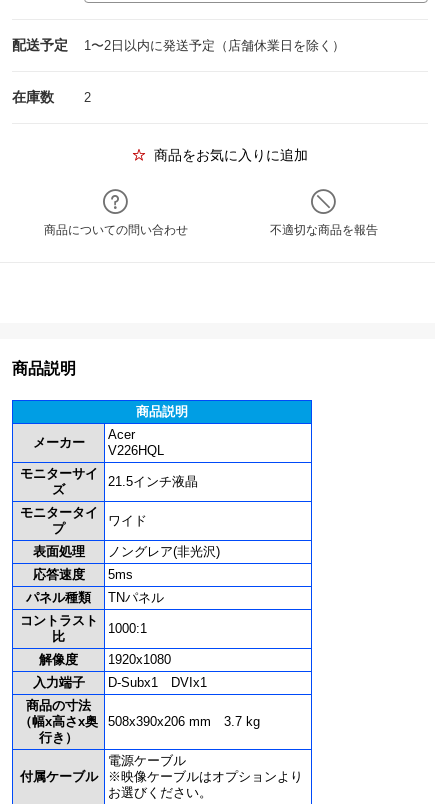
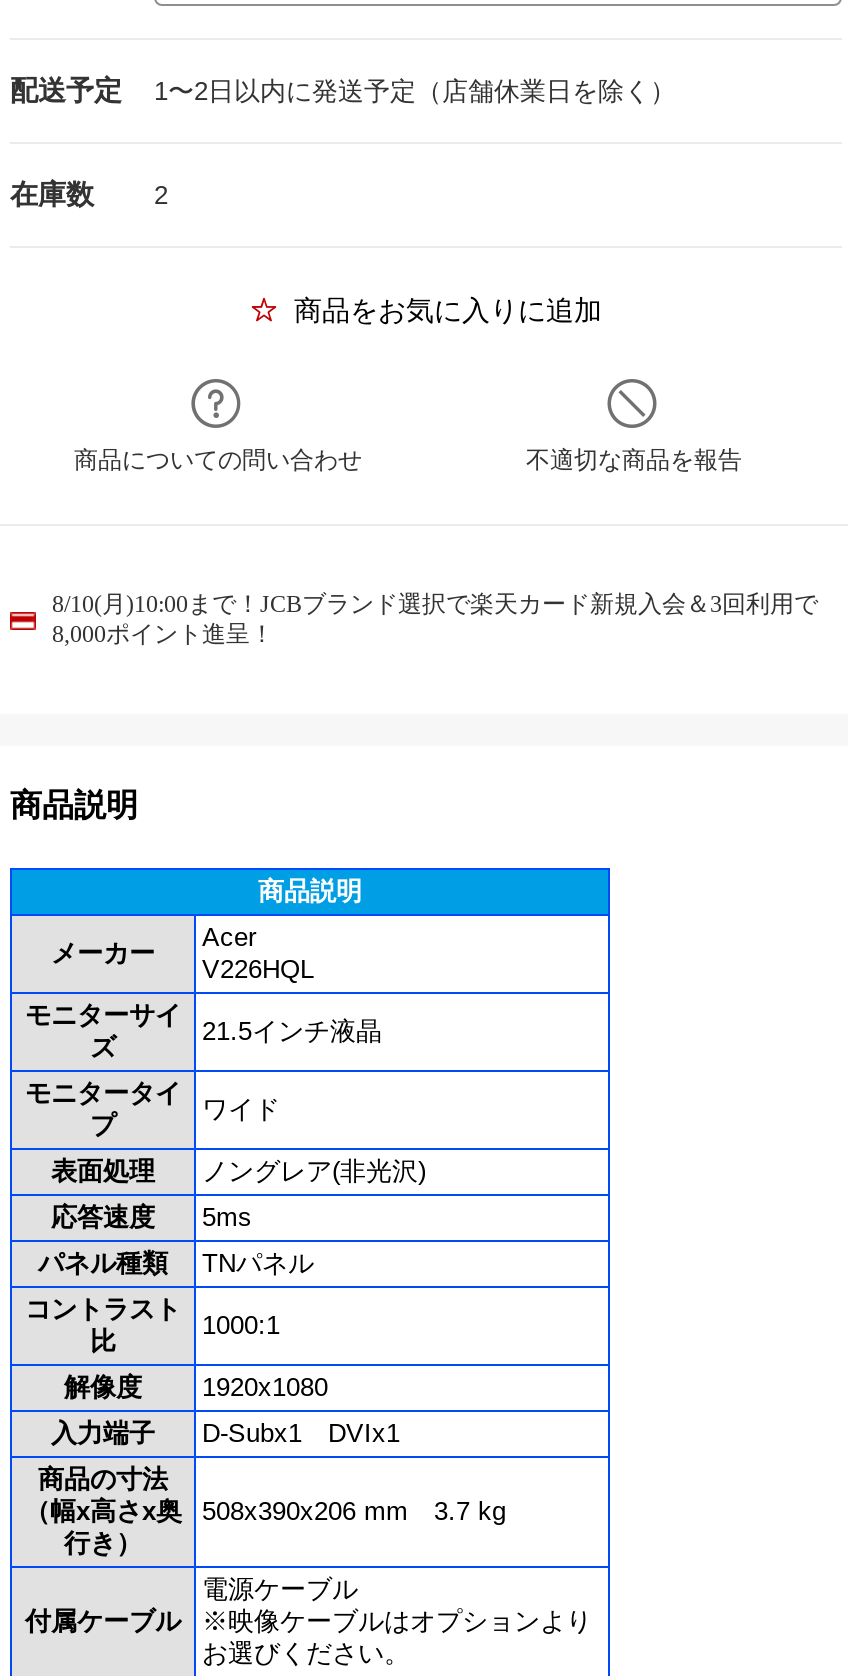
none -> [52,590,818,648] 8/10(月)10:00まで！JCBブランド選択で楽天カード新規入会＆3回利用で | 8,000ポイント進呈！

